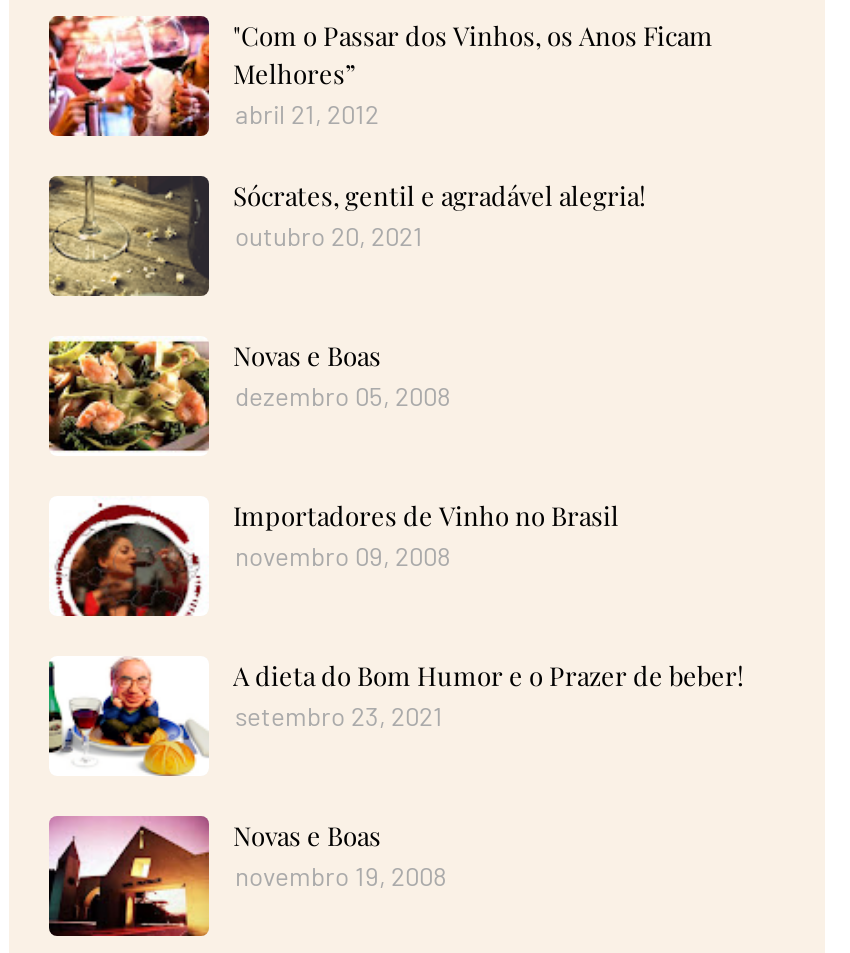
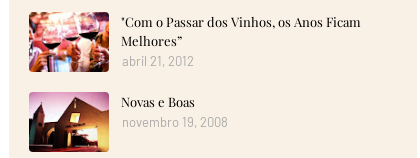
[47,174,645,298] [image] | Sócrates, gentil e agradável alegria! | outubro 20, 2021 -> none
[47,338,451,454] [image] | Novas e Boas | dezembro 05, 2008 -> none
[55,498,619,618] [image] | Importadores de Vinho no Brasil | novembro 09, 2008 -> none
[47,658,743,778] [image] | A dieta do Bom Humor e o Prazer de beber! | setembro 23, 2021 -> none

